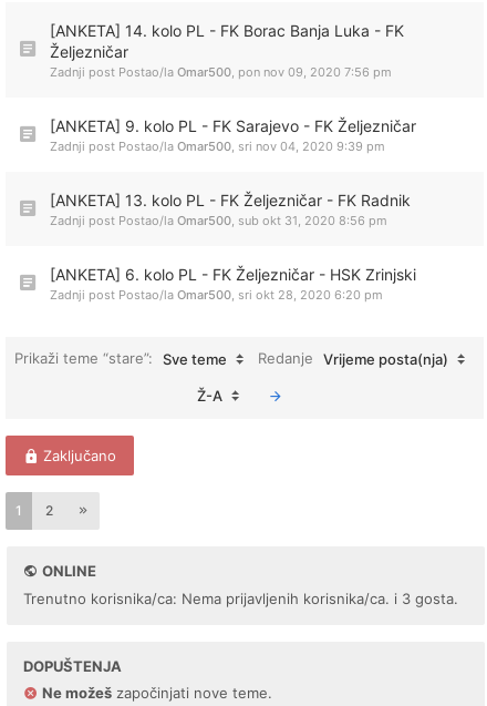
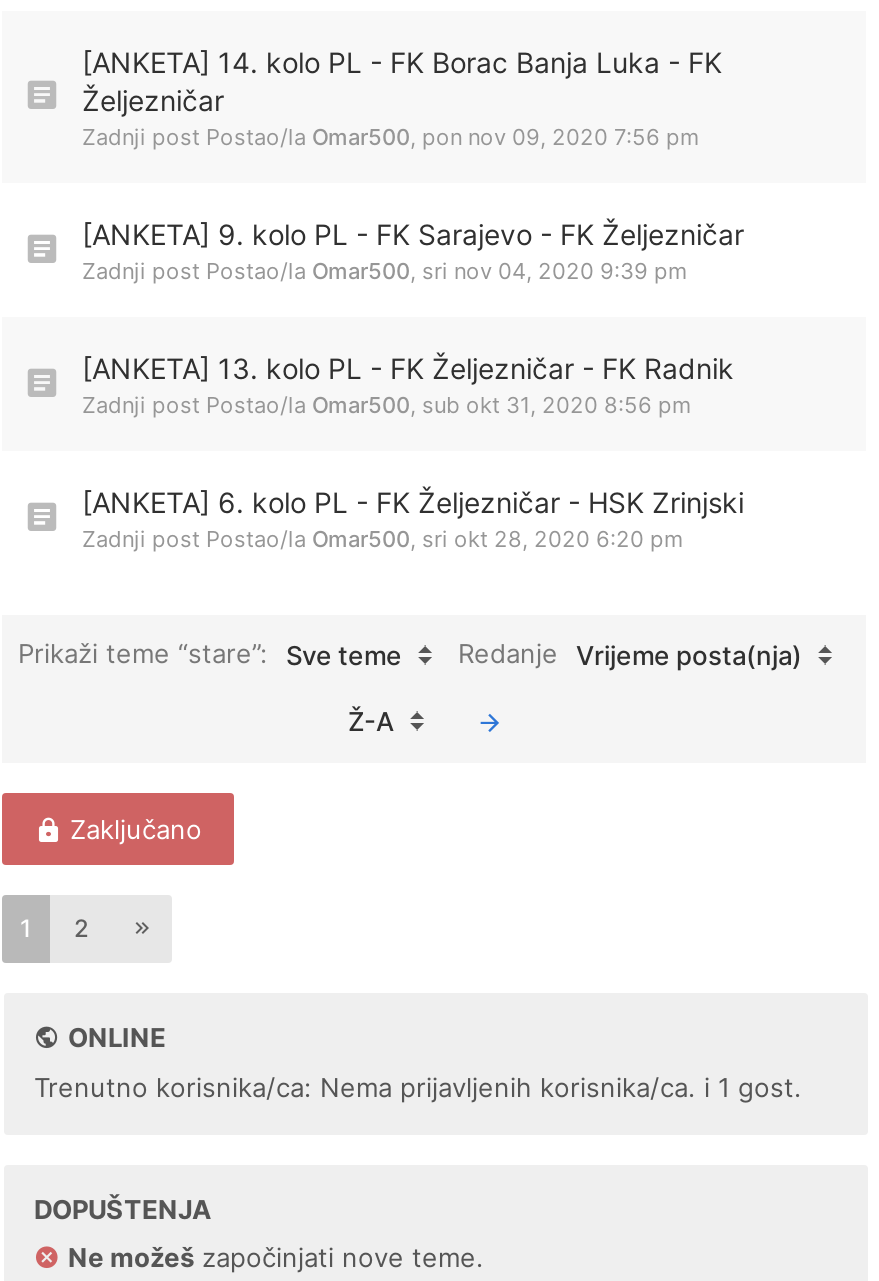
[23,590,458,607] Trenutno korisnika/ca: Nema prijavljenih korisnika/ca. i 3 gosta. -> [34,1071,802,1103] Trenutno korisnika/ca: Nema prijavljenih korisnika/ca. i 1 gost.

